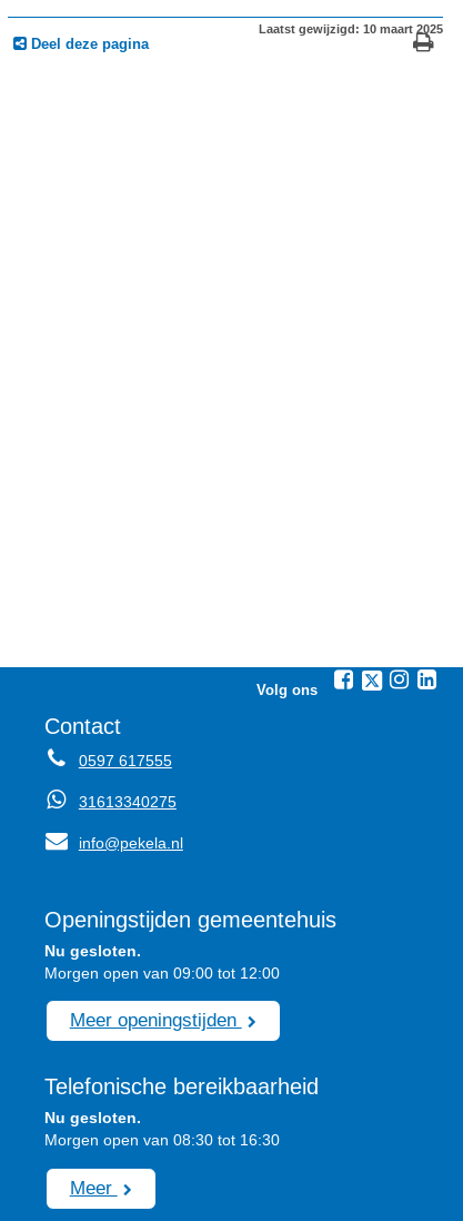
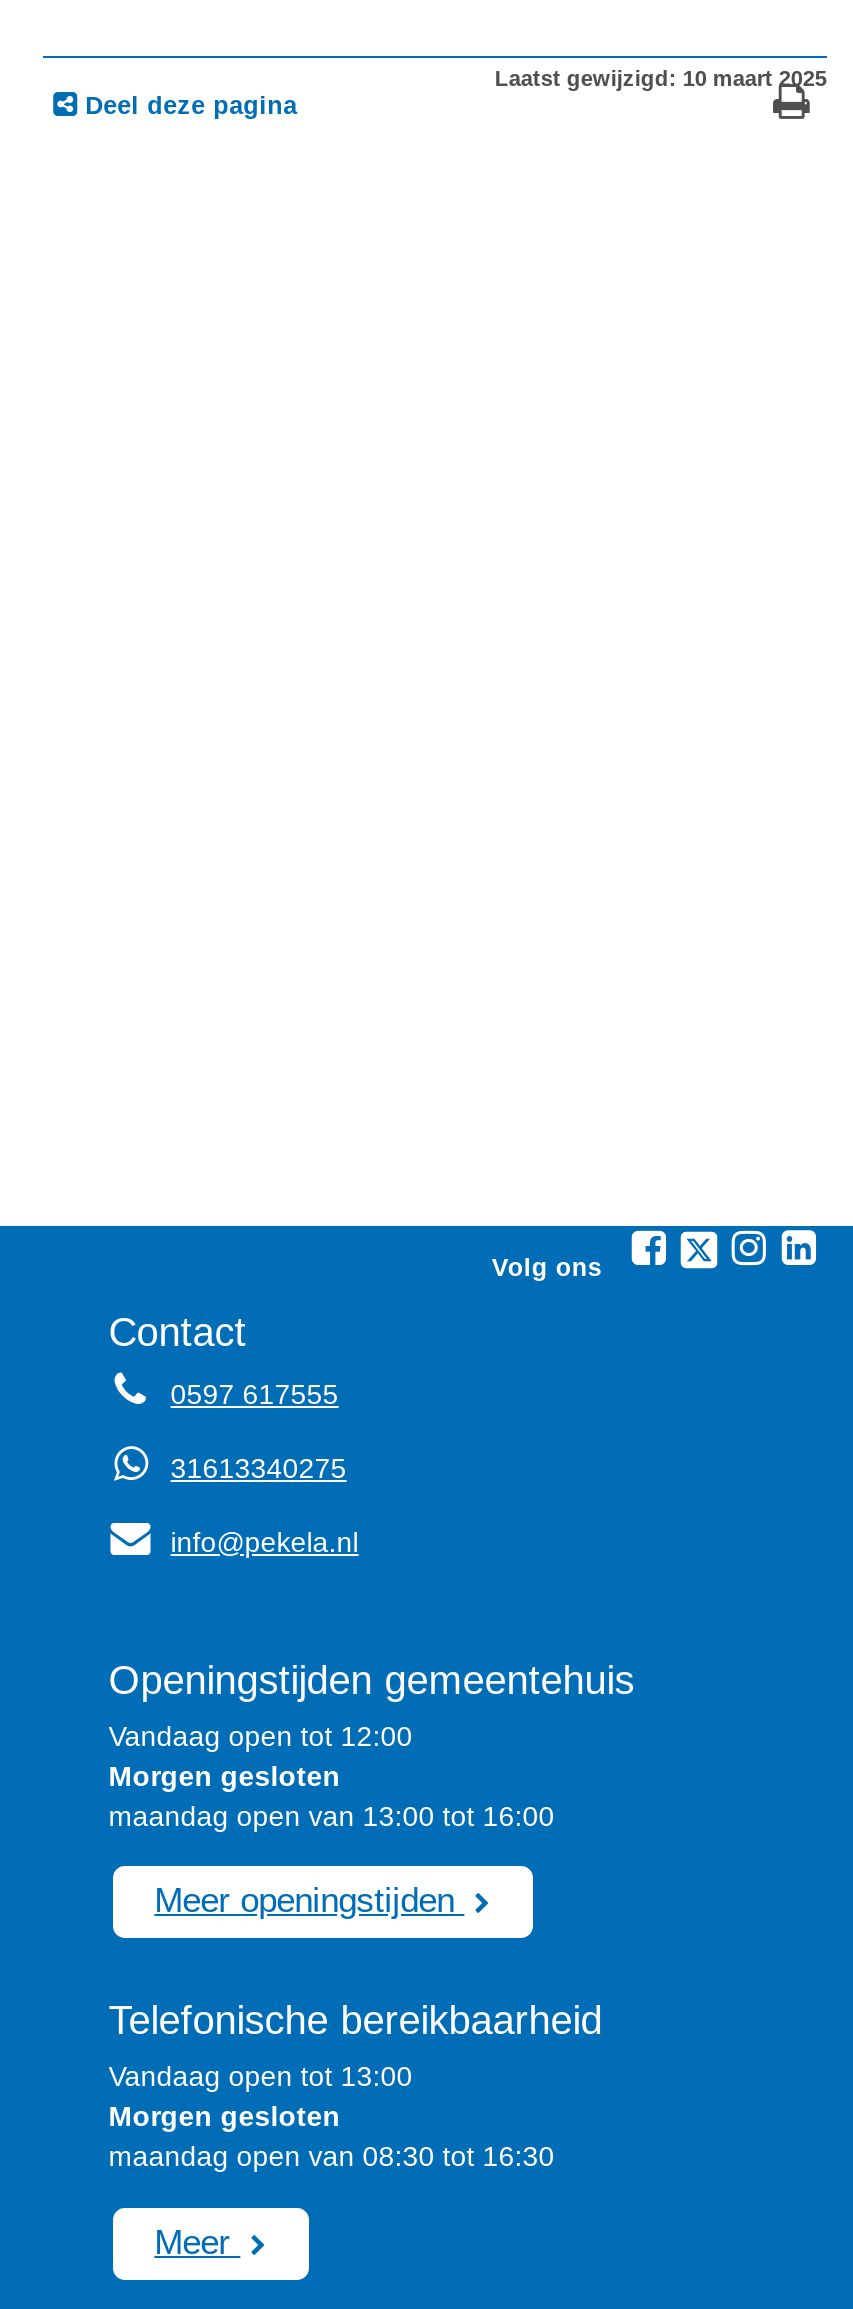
[44,941,280,981] Nu gesloten. | Morgen open van 09:00 tot 12:00 -> [109,1719,555,1831] Vandaag open tot 12:00 | Morgen gesloten | maandag open van 13:00 tot 16:00
[44,1109,280,1149] Nu gesloten. | Morgen open van 08:30 tot 16:30 -> [109,2060,555,2172] Vandaag open tot 13:00 | Morgen gesloten | maandag open van 08:30 tot 16:30

